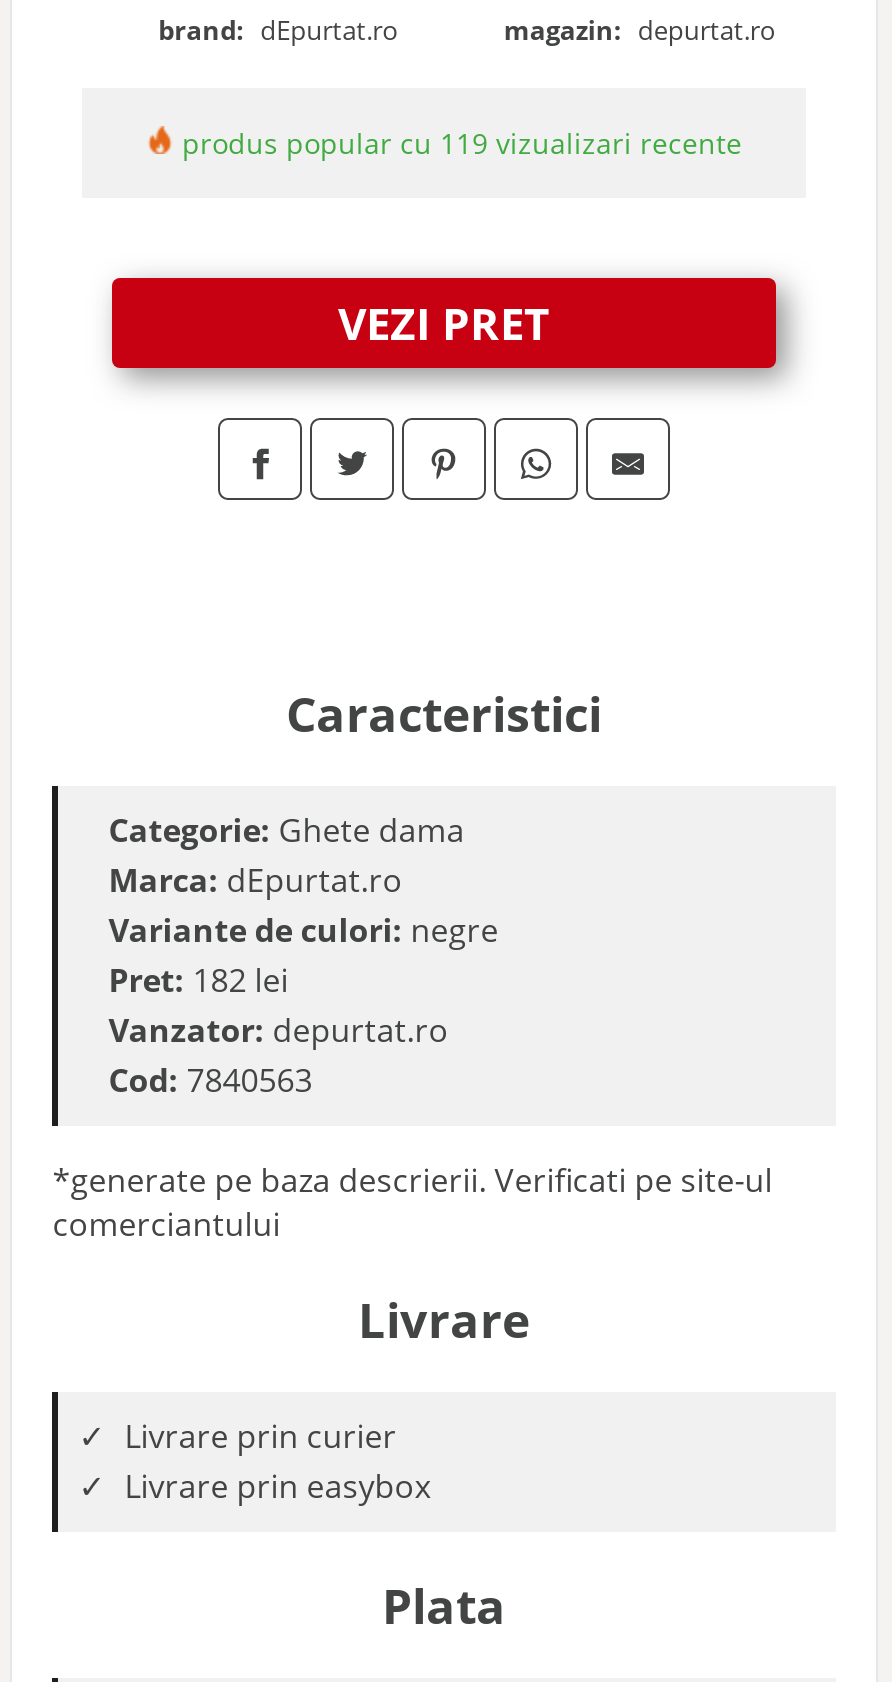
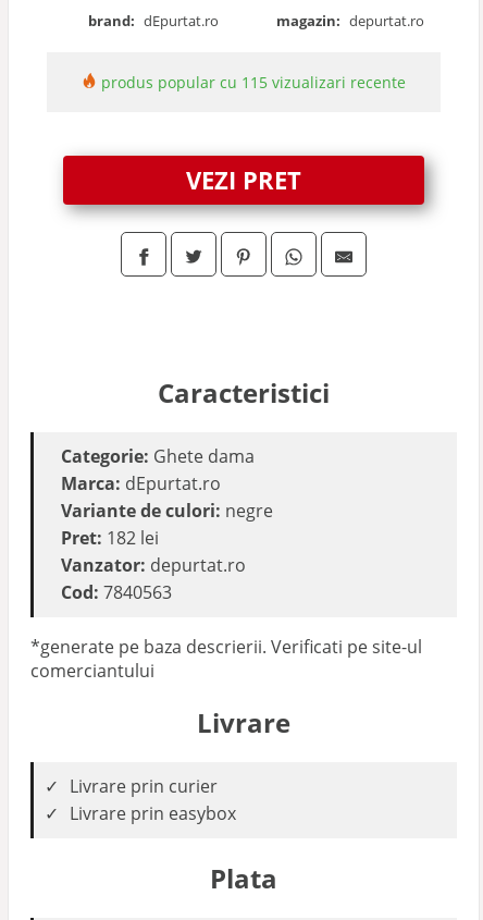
[174,124,742,162] produs popular cu 119 vizualizari recente -> [97,72,406,93] produs popular cu 115 vizualizari recente

